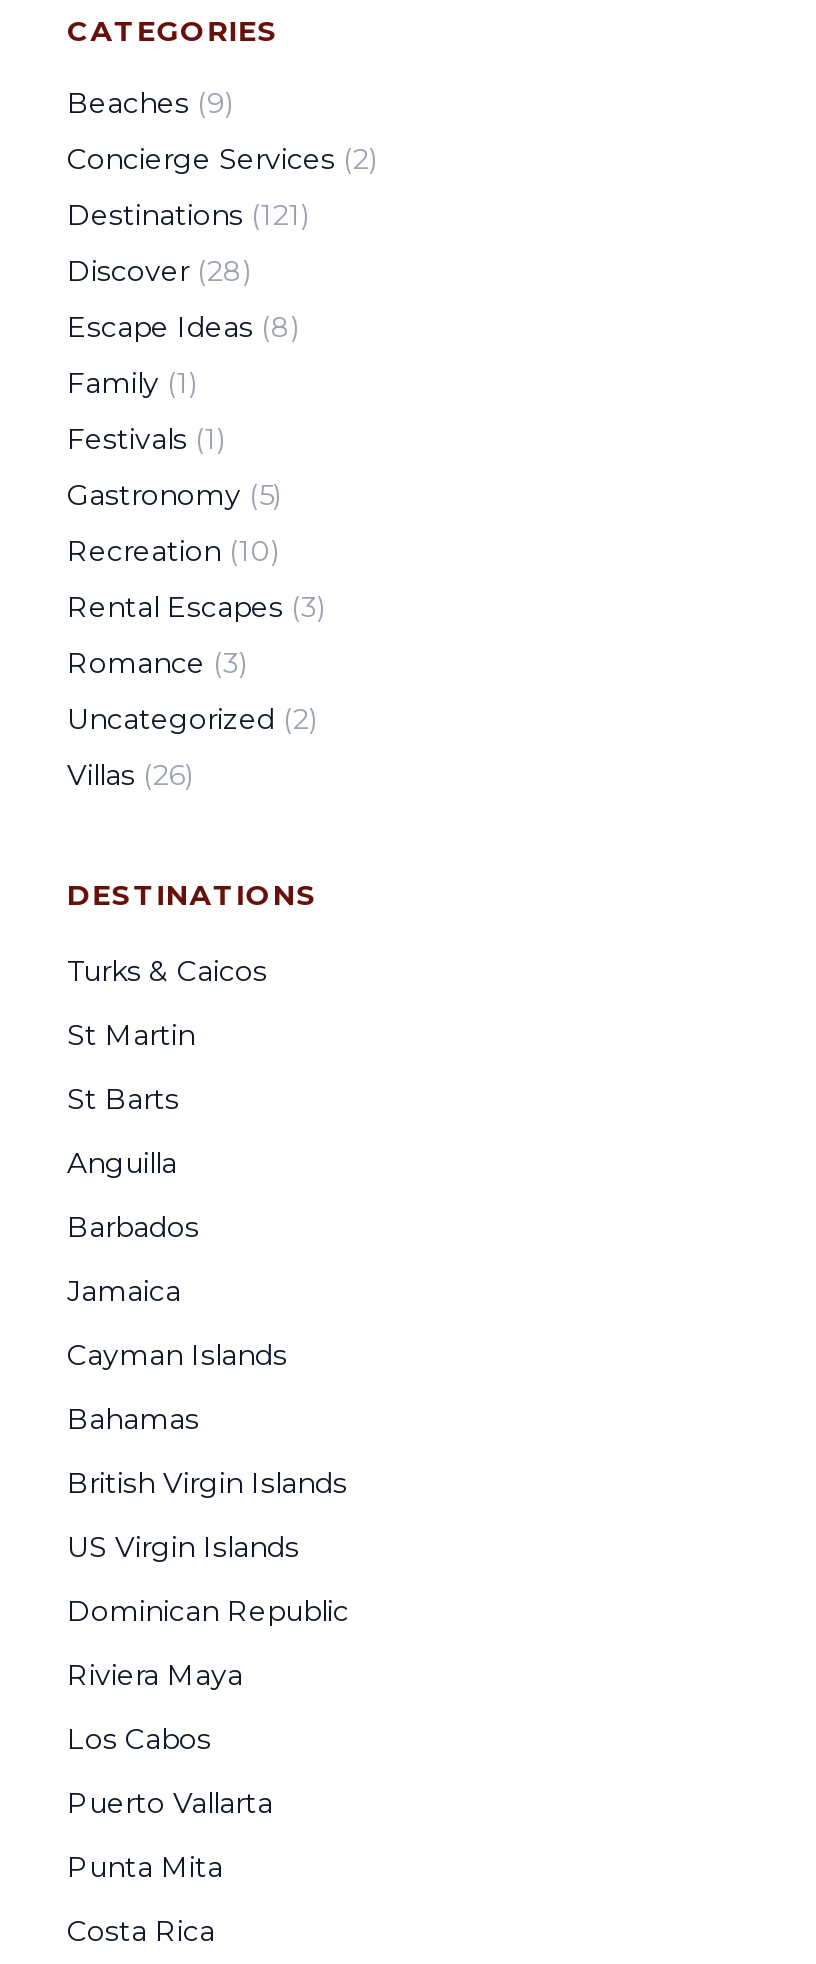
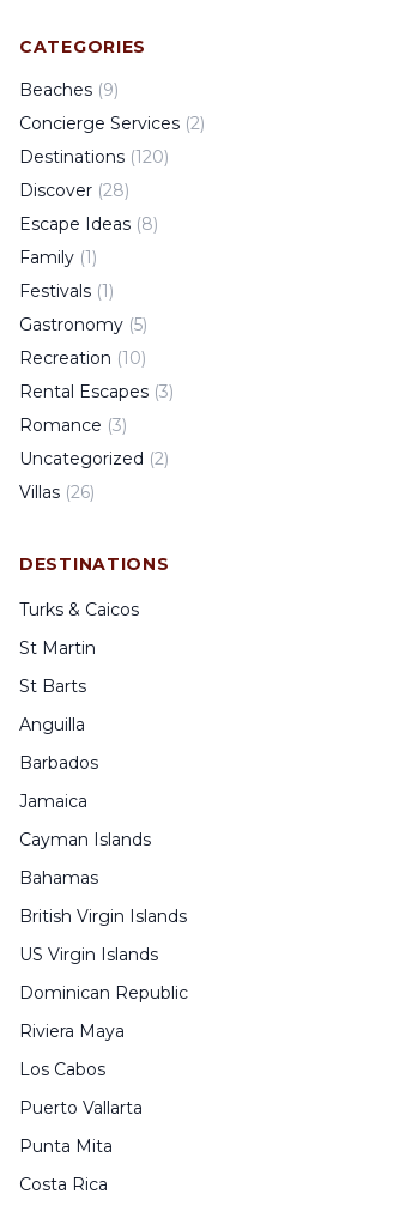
[67,197,309,233] Destinations (121) -> [19,146,169,168] Destinations (120)

